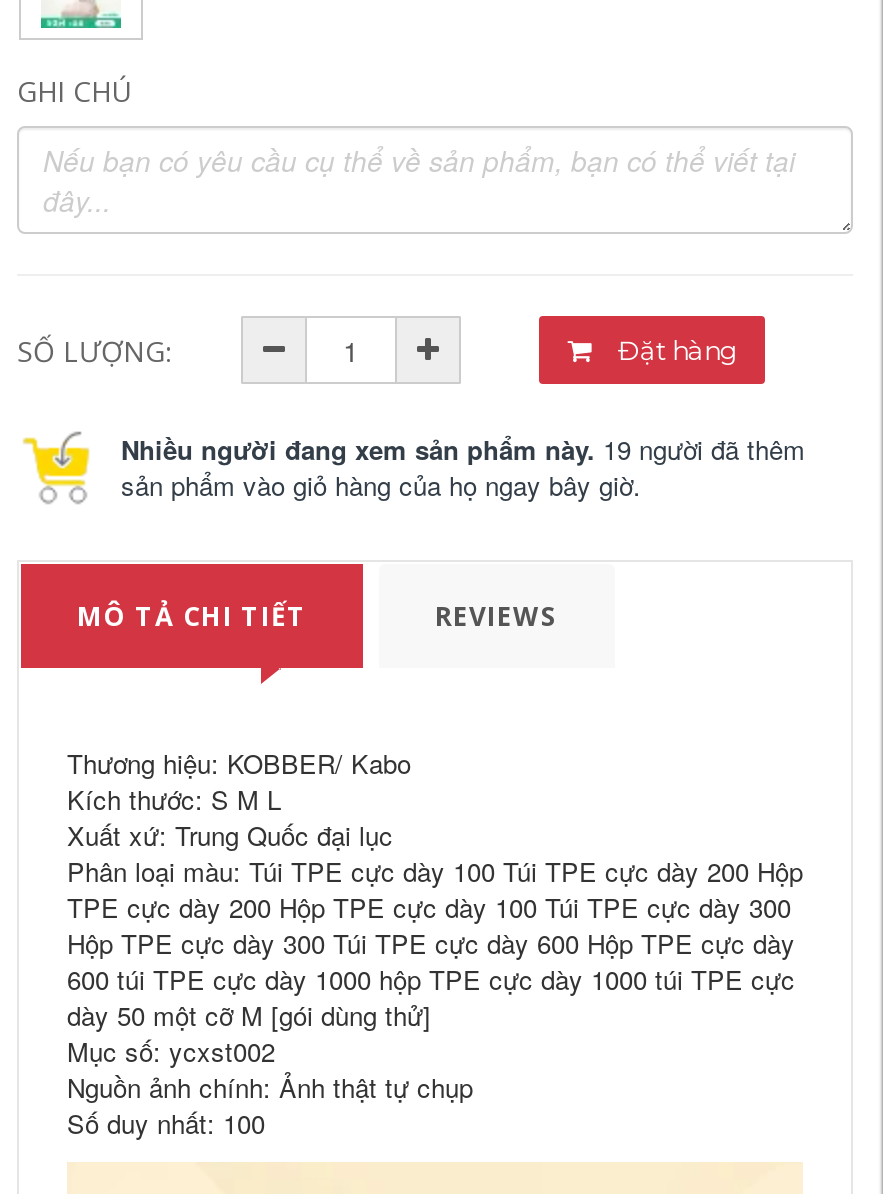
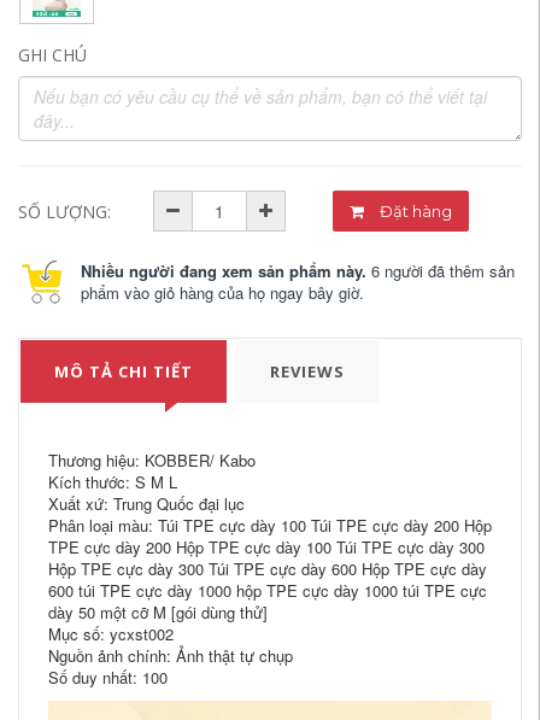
[121,429,805,503] Nhiều người đang xem sản phẩm này. 19 người đã thêm | sản phẩm vào giỏ hàng của họ ngay bây giờ. -> [81,259,515,304] Nhiều người đang xem sản phẩm này. 6 người đã thêm sản | phẩm vào giỏ hàng của họ ngay bây giờ.

